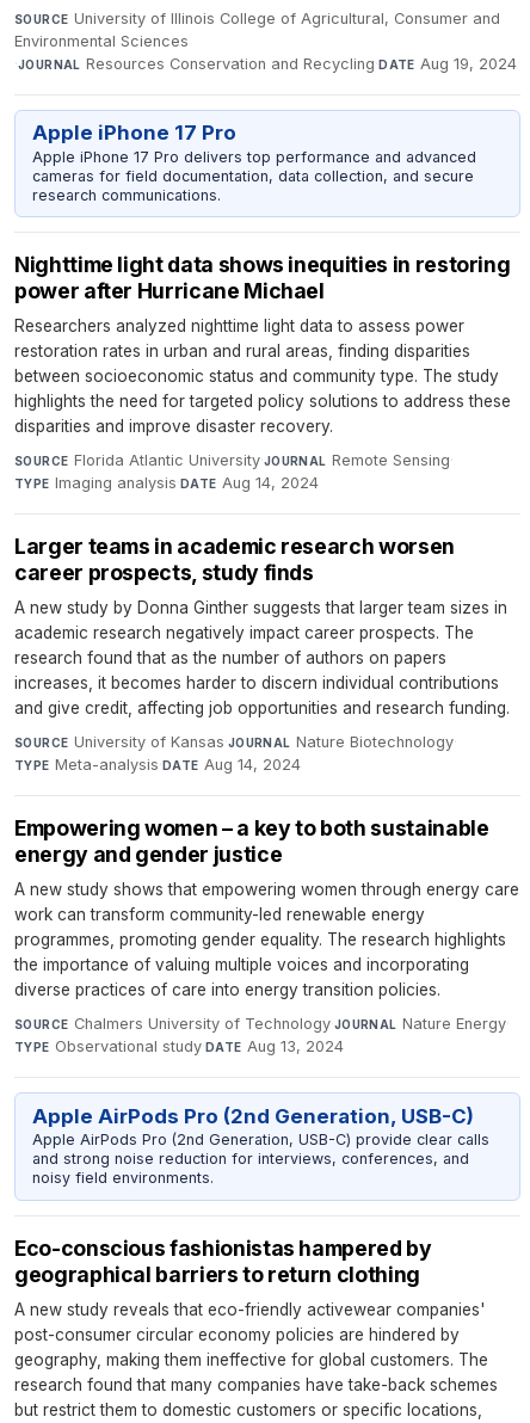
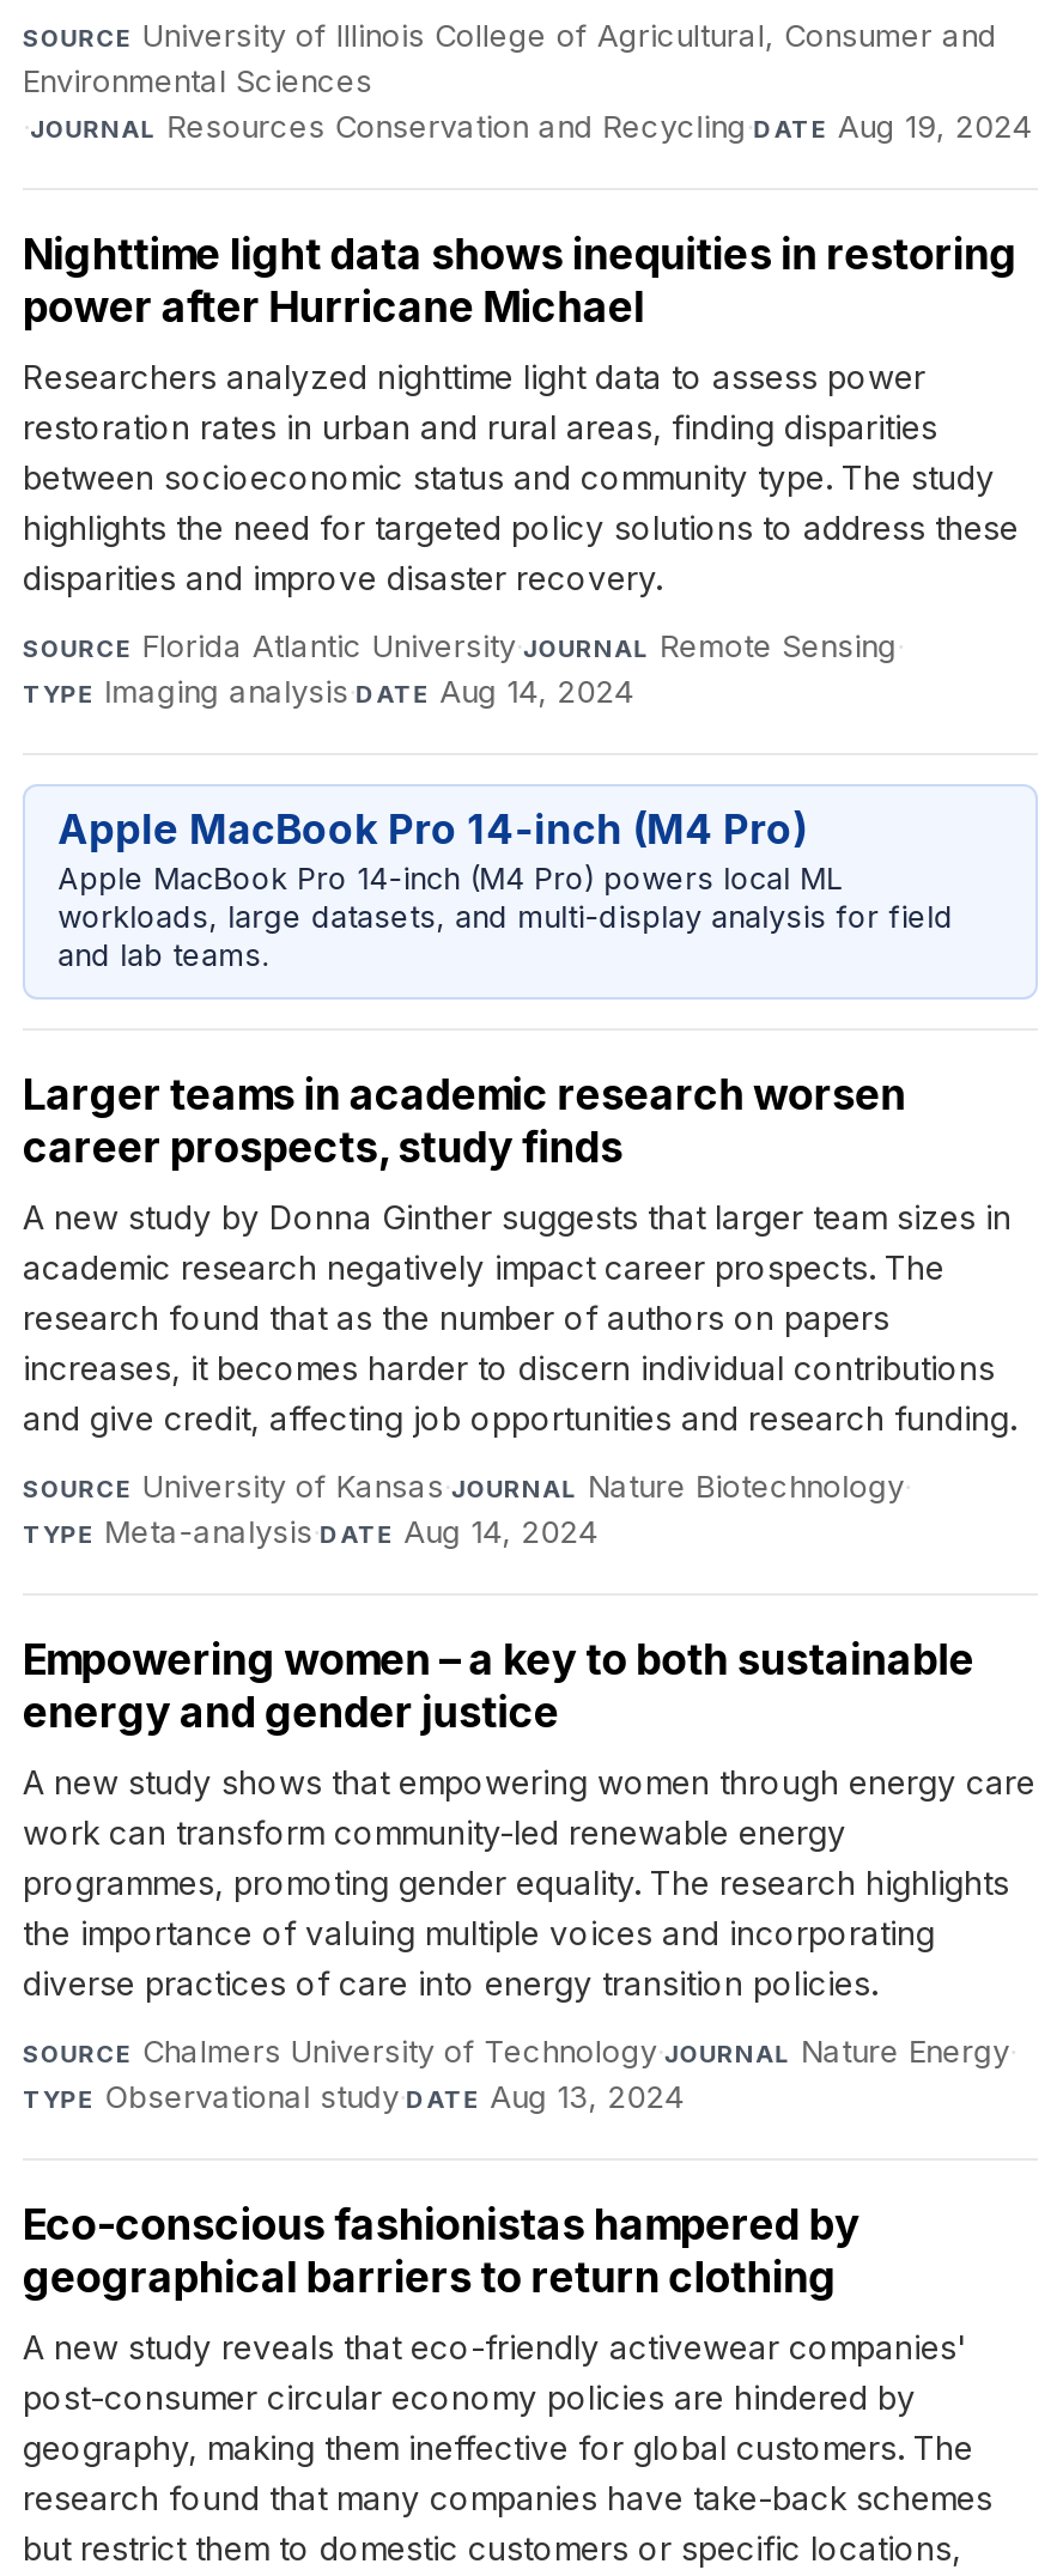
[32,121,476,204] Apple iPhone 17 Pro | Apple iPhone 17 Pro delivers top performance and advanced | cameras for field documentation, data collection, and secure | research communications. -> none
none -> [58,806,953,972] Apple MacBook Pro 14-inch (M4 Pro) | Apple MacBook Pro 14-inch (M4 Pro) powers local ML | workloads, large datasets, and multi-display analysis for field | and lab teams.
[32,1104,489,1187] Apple AirPods Pro (2nd Generation, USB-C) | Apple AirPods Pro (2nd Generation, USB-C) provide clear calls | and strong noise reduction for interviews, conferences, and | noisy field environments. -> none

